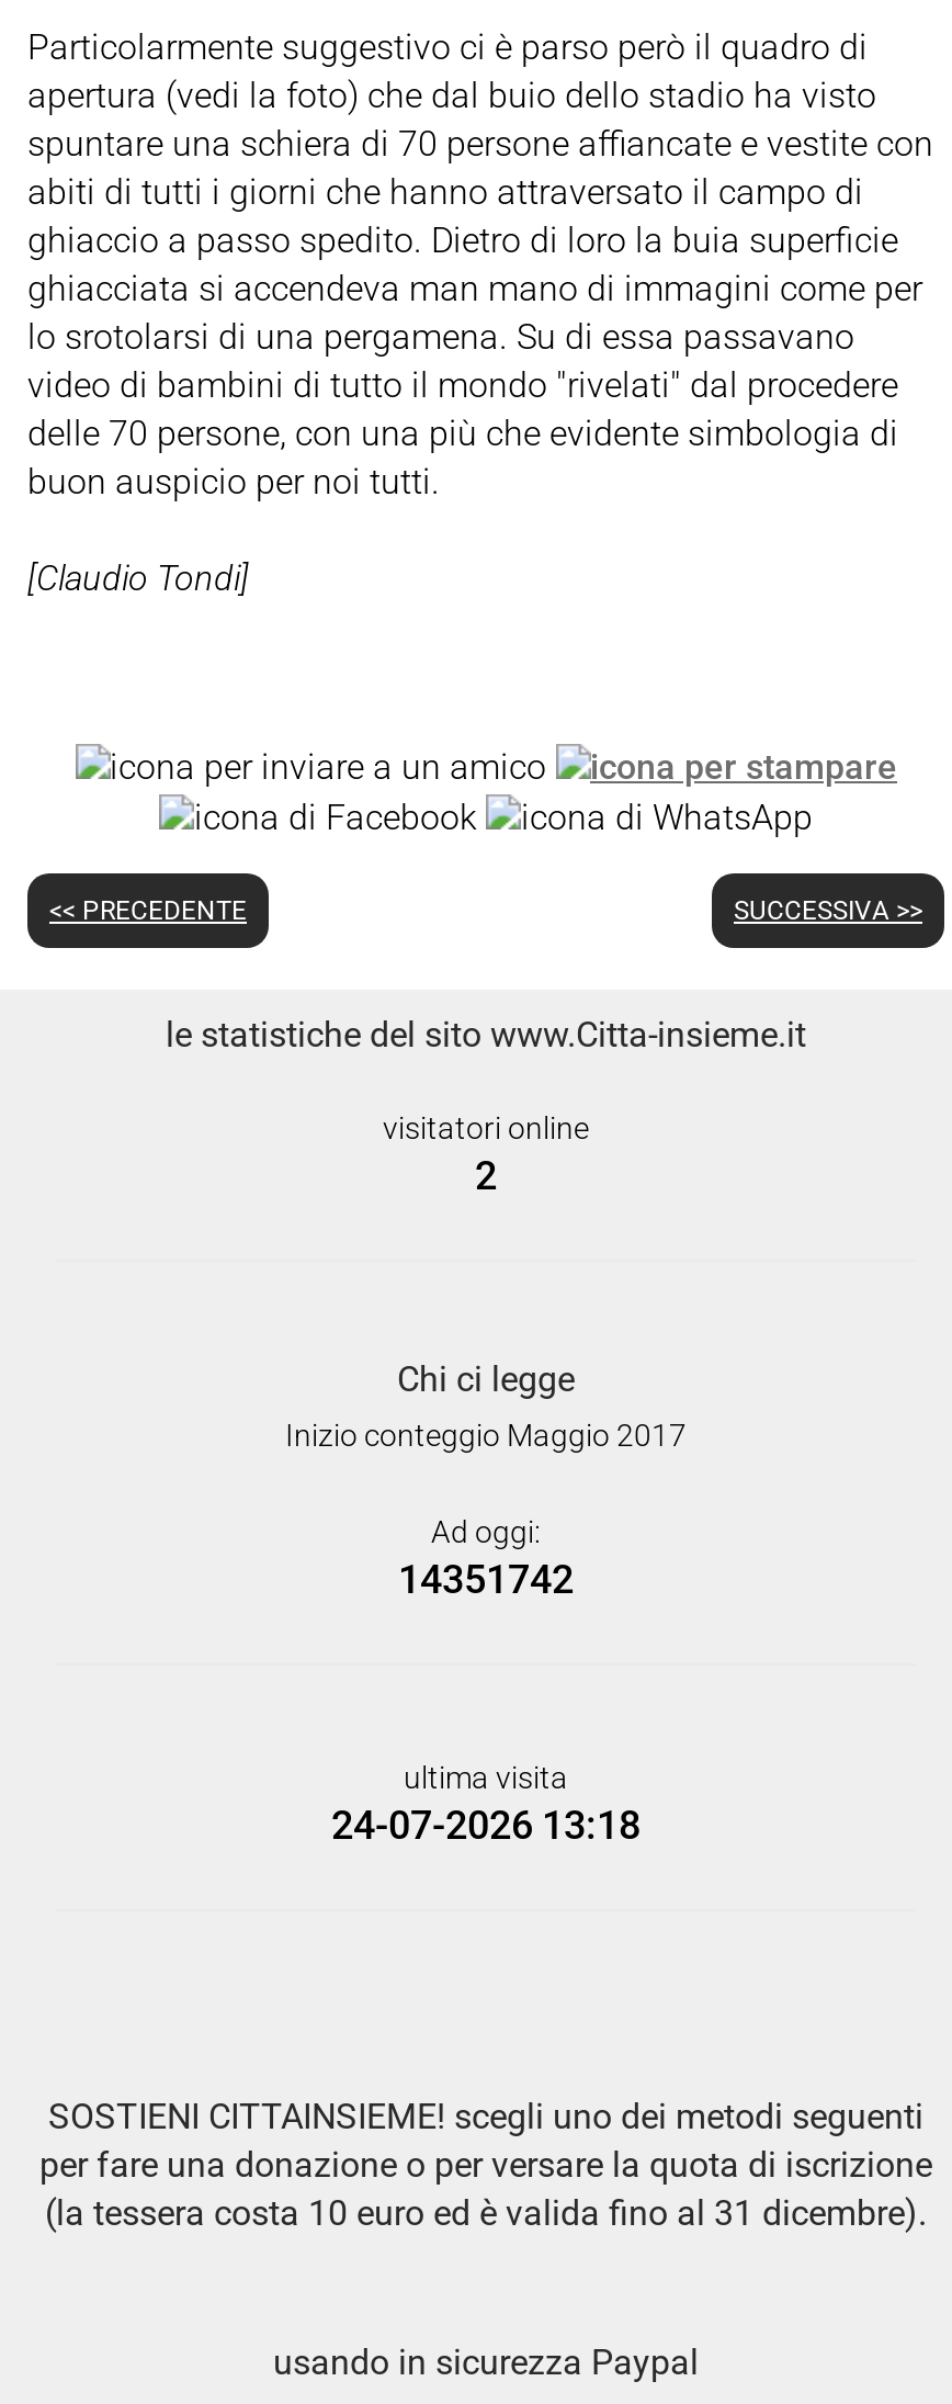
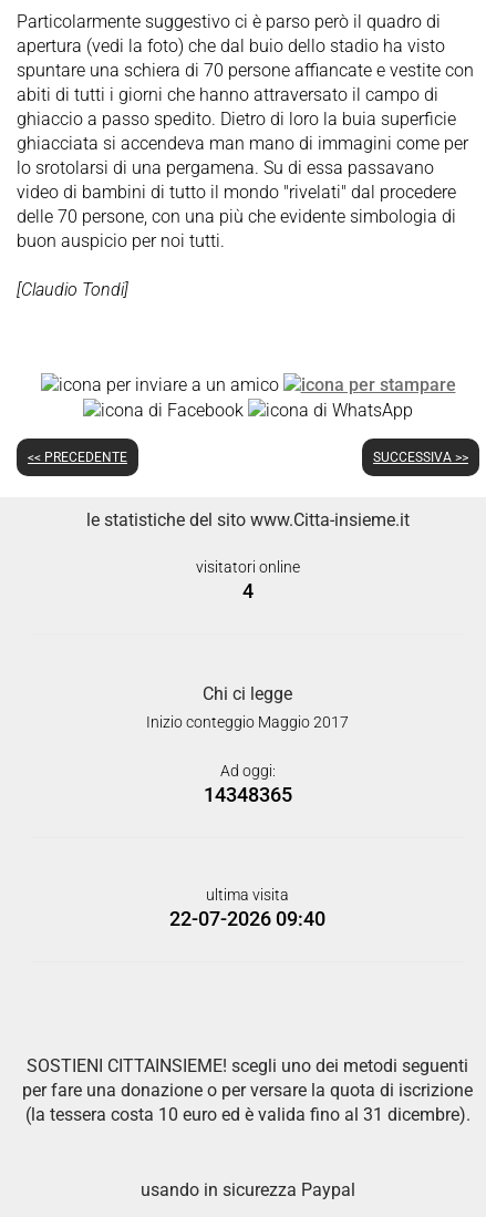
[475,1152,497,1198] 2 -> [242,579,254,603] 4
[398,1556,574,1602] 14351742 -> [204,783,292,806] 14348365
[331,1802,641,1848] 24-07-2026 13:18 -> [170,907,326,930] 22-07-2026 09:40

